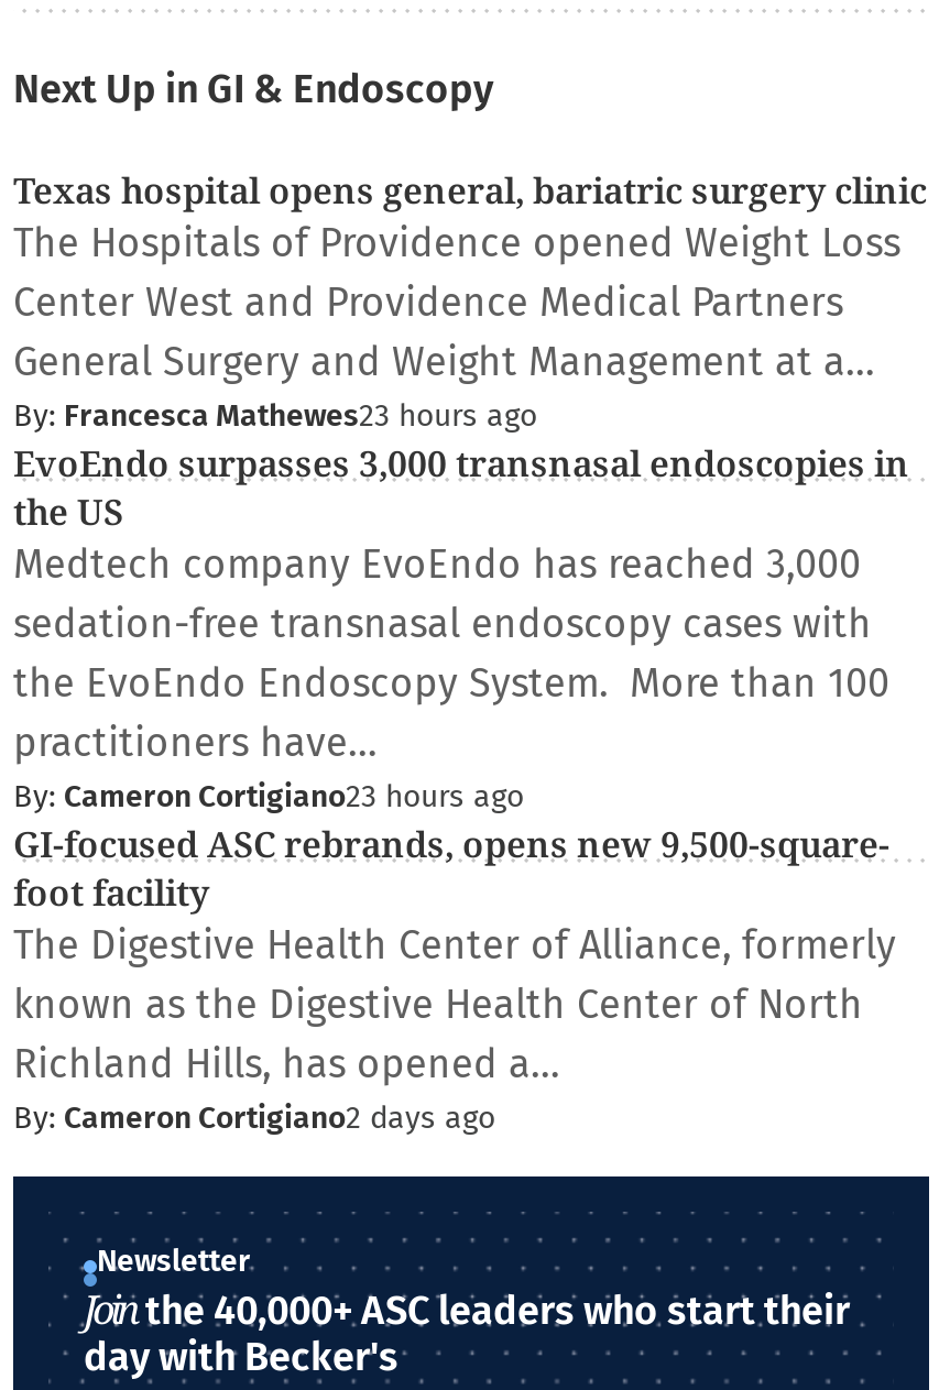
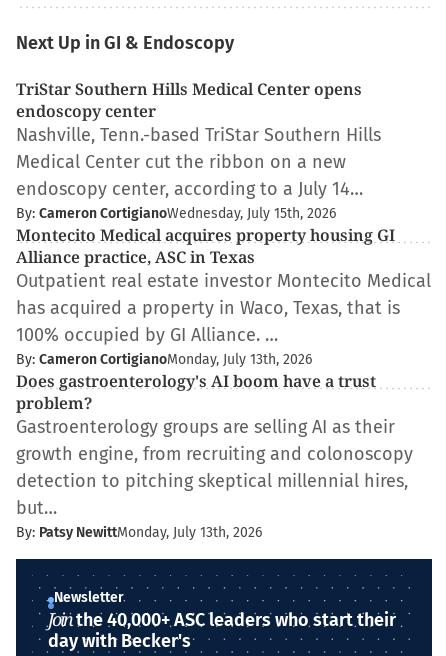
[13,166,927,1137] Texas hospital opens general, bariatric surgery clinic | The Hospitals of Providence opened Weight Loss | Center West and Providence Medical Partners | General Surgery and Weight Management at a… | By: Francesca Mathewes23 hours ago | EvoEndo surpasses 3,000 transnasal endoscopies in | the US | Medtech company EvoEndo has reached 3,000 | sedation-free transnasal endoscopy cases with | the EvoEndo Endoscopy System. More than 100 | practitioners have… | By: Cameron Cortigiano23 hours ago | GI-focused ASC rebrands, opens new 9,500-square- | foot facility | The Digestive Health Center of Alliance, formerly | known as the Digestive Health Center of North | Richland Hills, has opened a… | By: Cameron Cortigiano2 days ago -> [16,78,431,541] TriStar Southern Hills Medical Center opens | endoscopy center | Nashville, Tenn.-based TriStar Southern Hills | Medical Center cut the ribbon on a new | endoscopy center, according to a July 14… | By: Cameron CortigianoWednesday, July 15th, 2026 | Montecito Medical acquires property housing GI | Alliance practice, ASC in Texas | Outpatient real estate investor Montecito Medical | has acquired a property in Waco, Texas, that is | 100% occupied by GI Alliance. … | By: Cameron CortigianoMonday, July 13th, 2026 | Does gastroenterology's AI boom have a trust | problem? | Gastroenterology groups are selling AI as their | growth engine, from recruiting and colonoscopy | detection to pitching skeptical millennial hires, | but… | By: Patsy NewittMonday, July 13th, 2026

